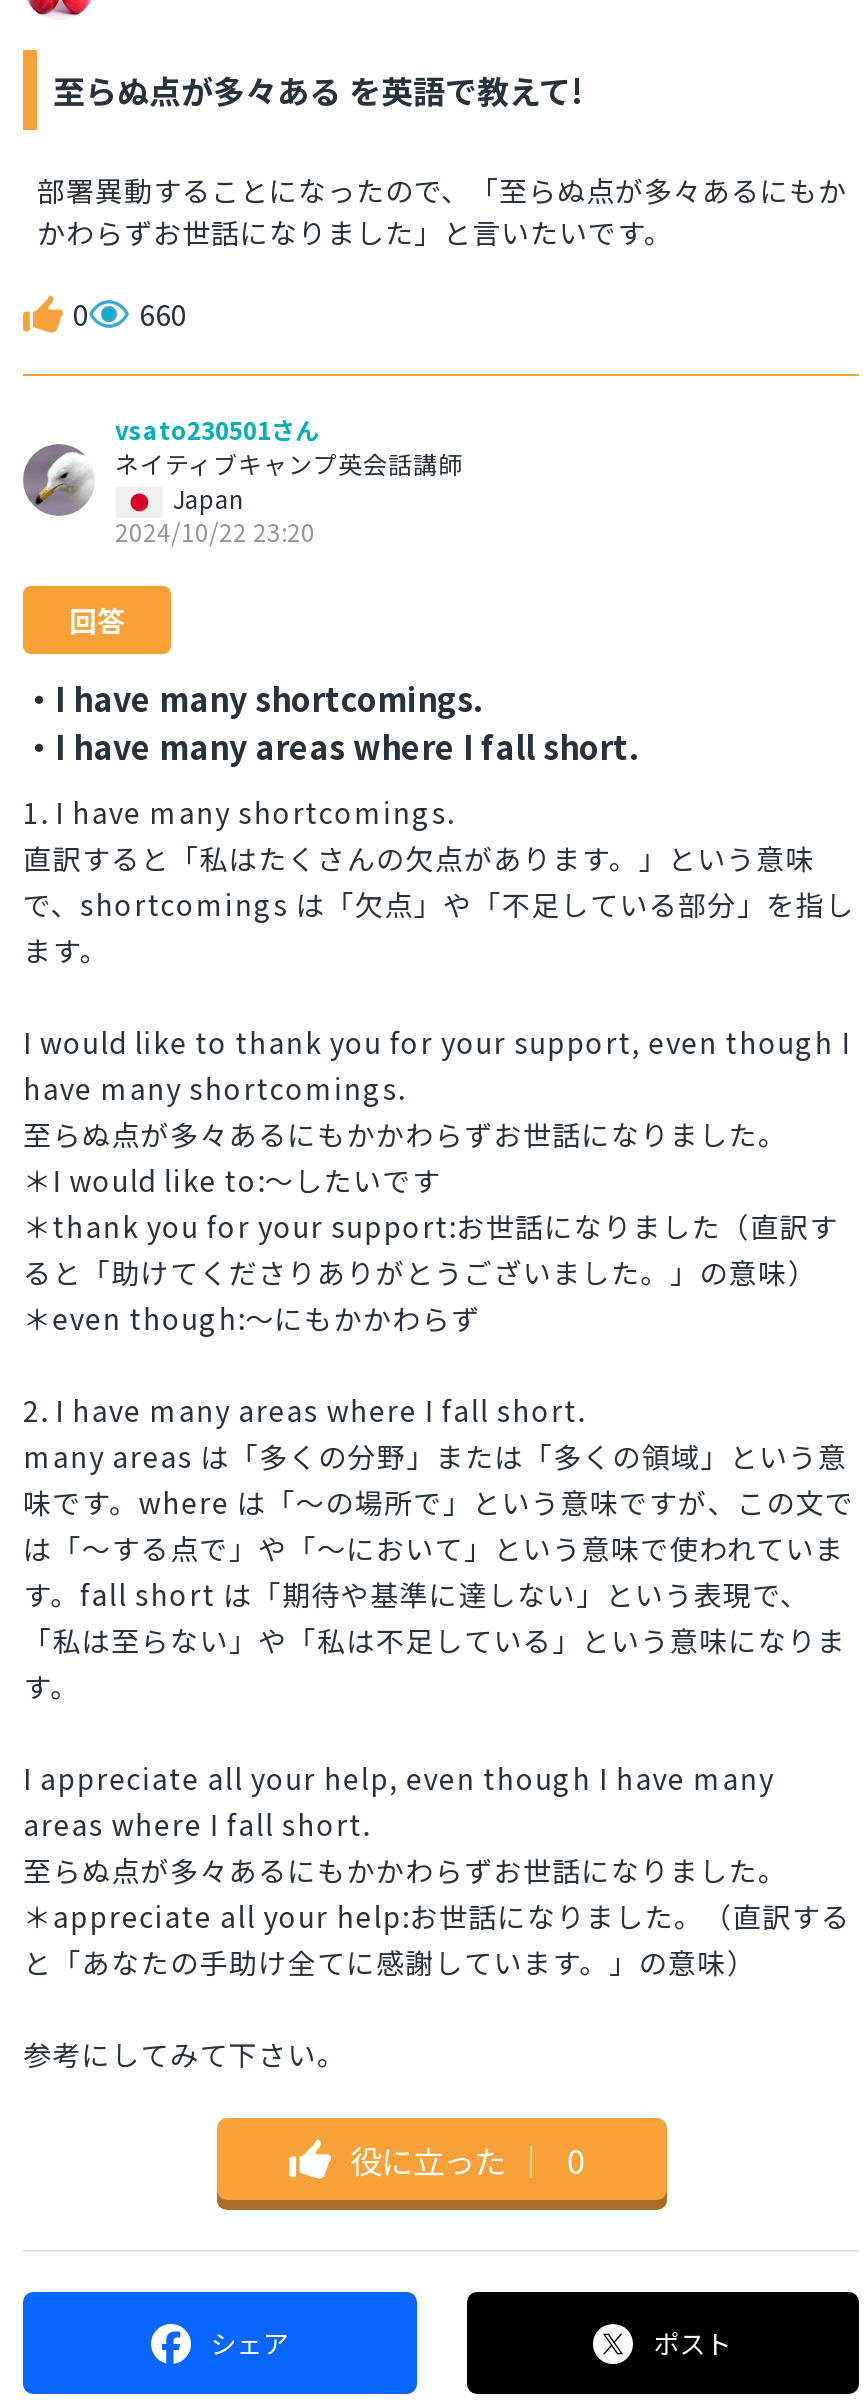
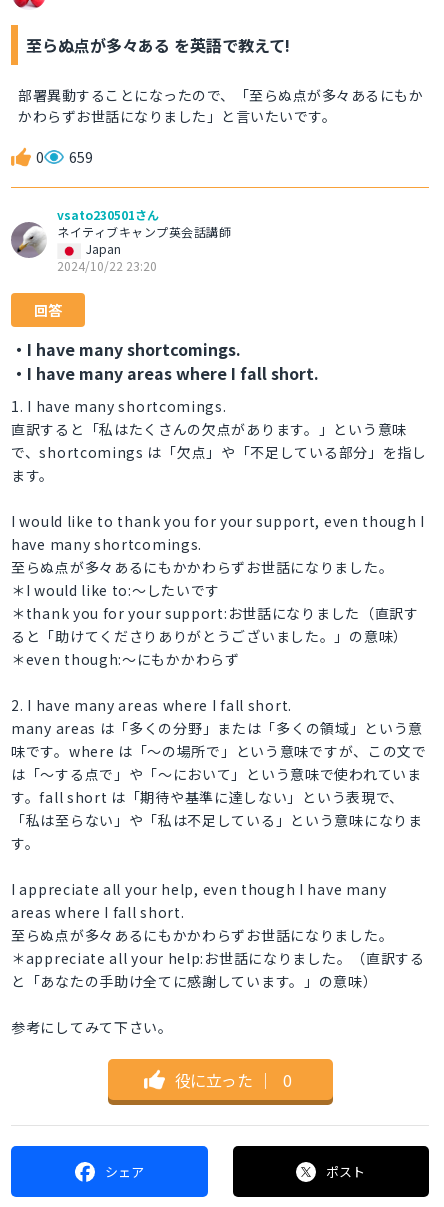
[73,295,187,335] 0 660 -> [36,147,93,167] 0 659

